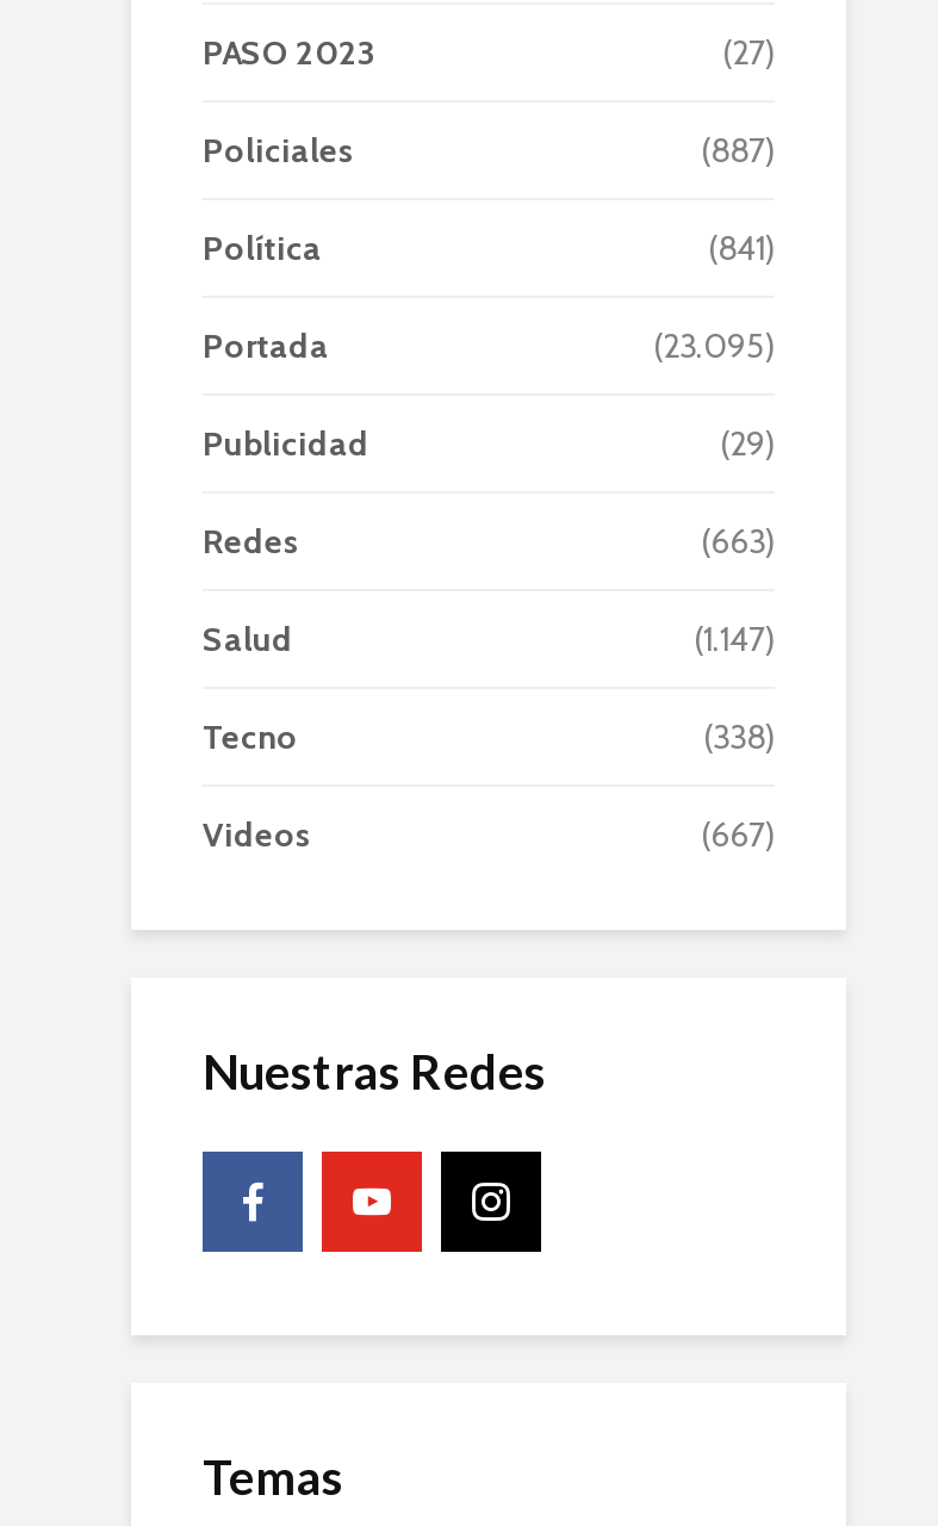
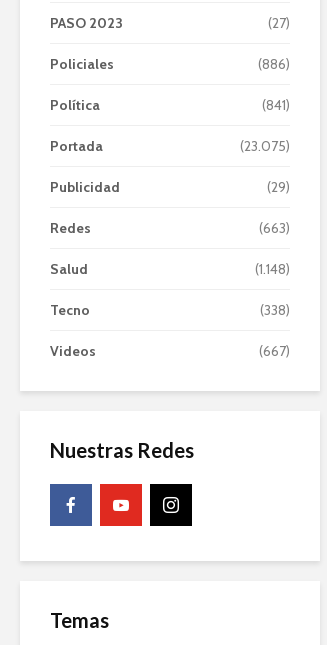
[701,129,775,172] (887) -> [258,55,290,73] (886)
[653,324,775,367] (23.095) -> [240,137,290,155] (23.075)
[694,618,775,660] (1.147) -> [255,260,290,278] (1.148)

